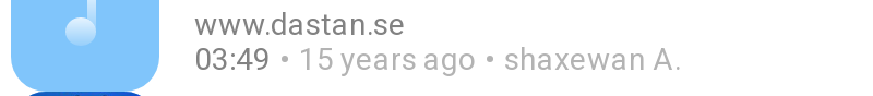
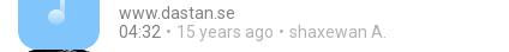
[194,41,681,76] 03:49 15 years ago shaxewan A. -> [119,22,387,41] 04:32 15 years ago shaxewan A.

